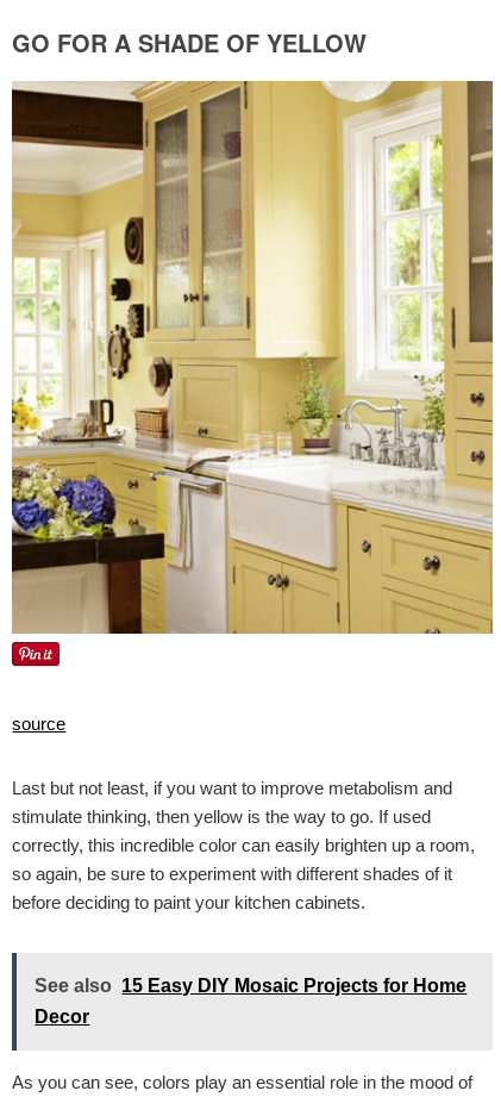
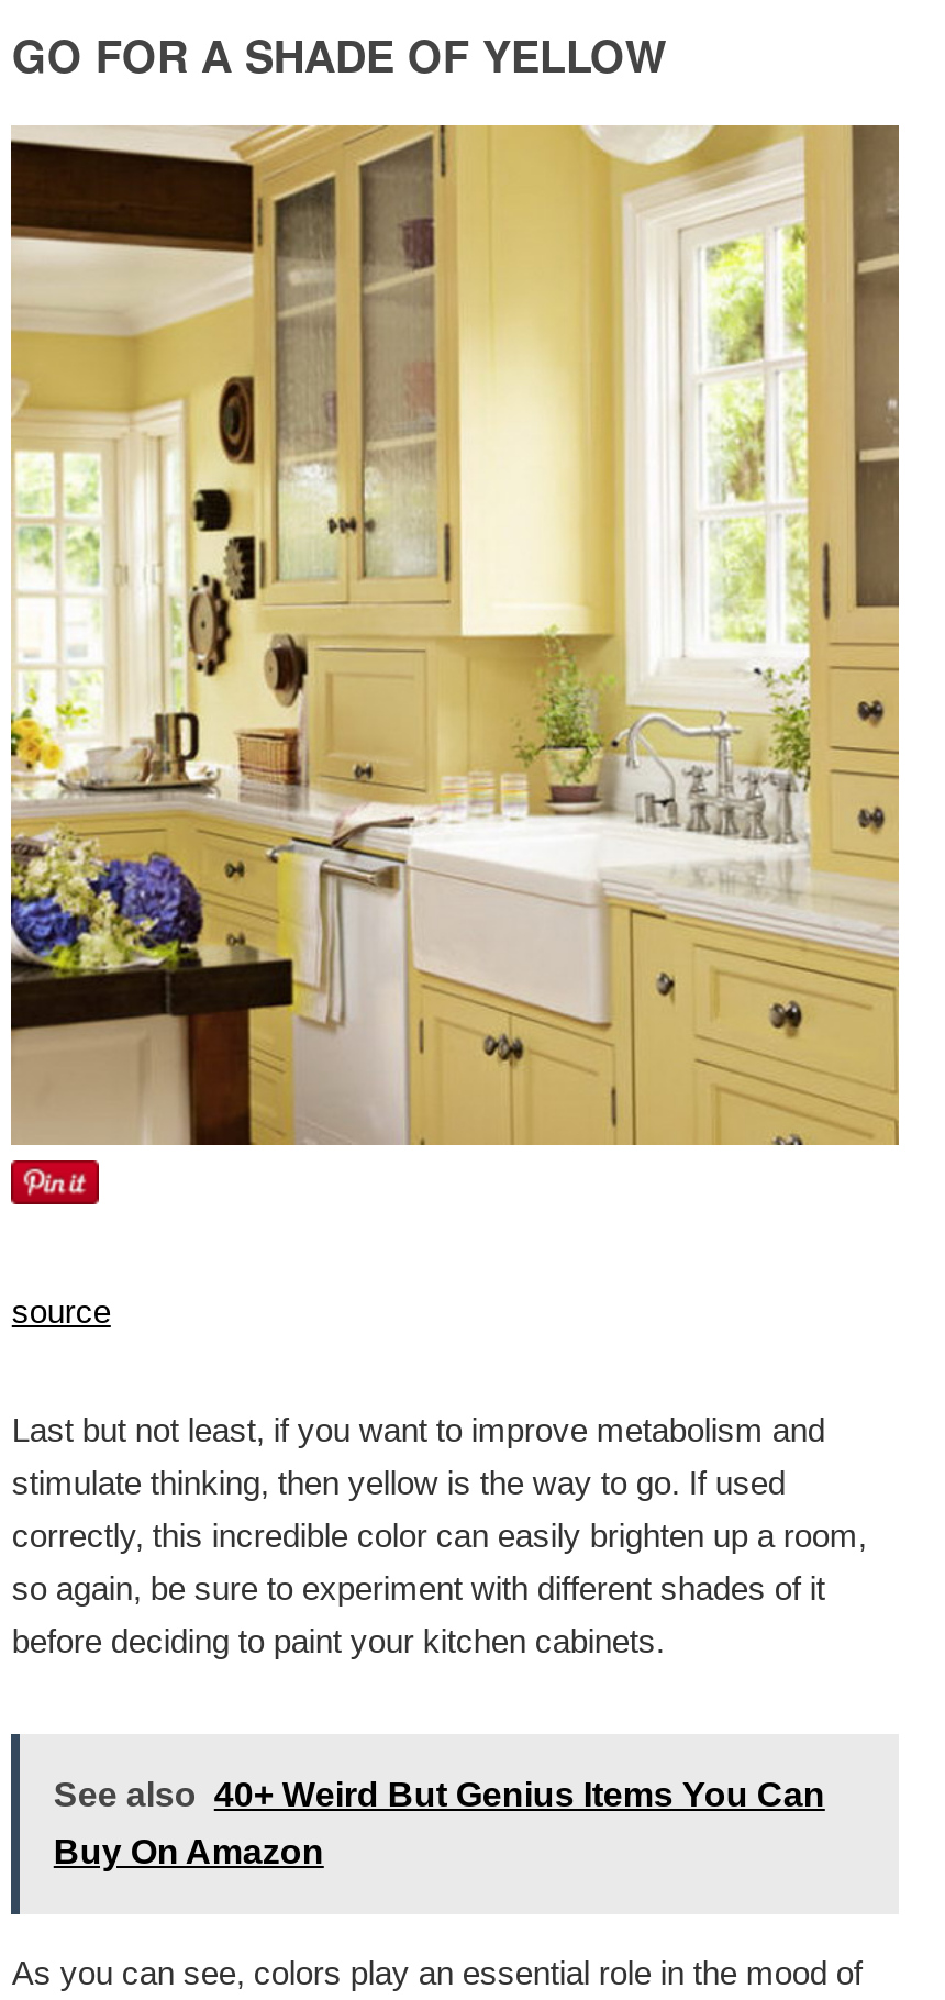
[35,975,467,996] See also 15 Easy DIY Mosaic Projects for Home -> [54,1775,825,1813] See also 40+ Weird But Genius Items You Can
[35,1006,90,1026] Decor -> [54,1833,324,1870] Buy On Amazon

